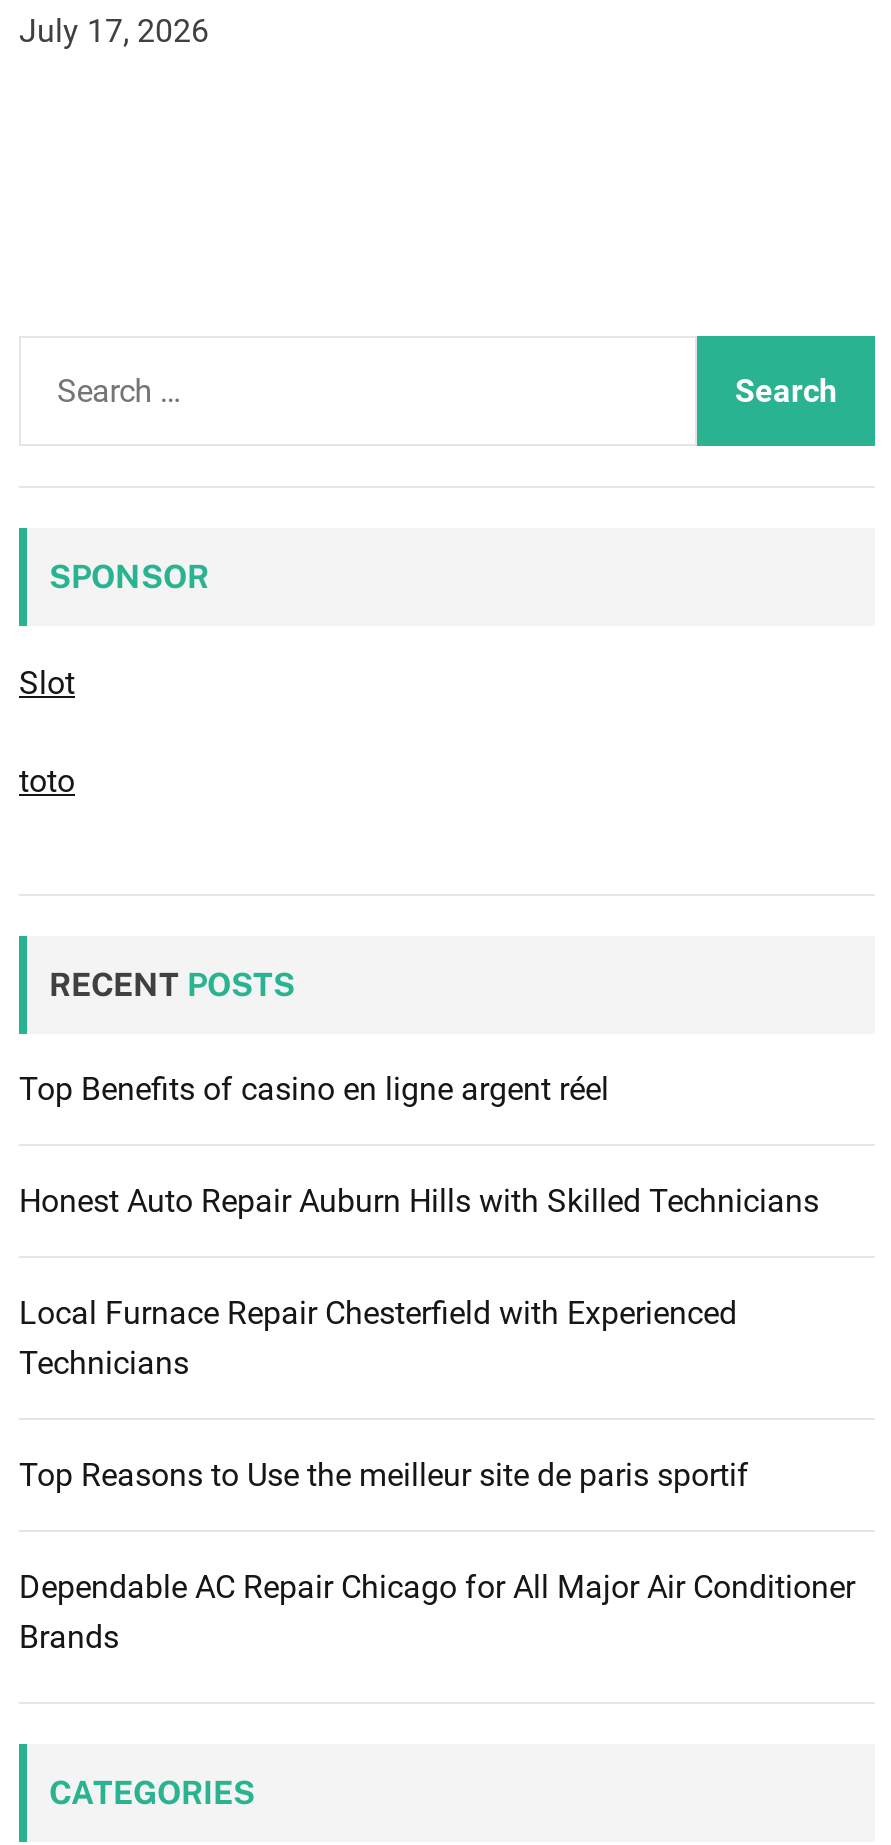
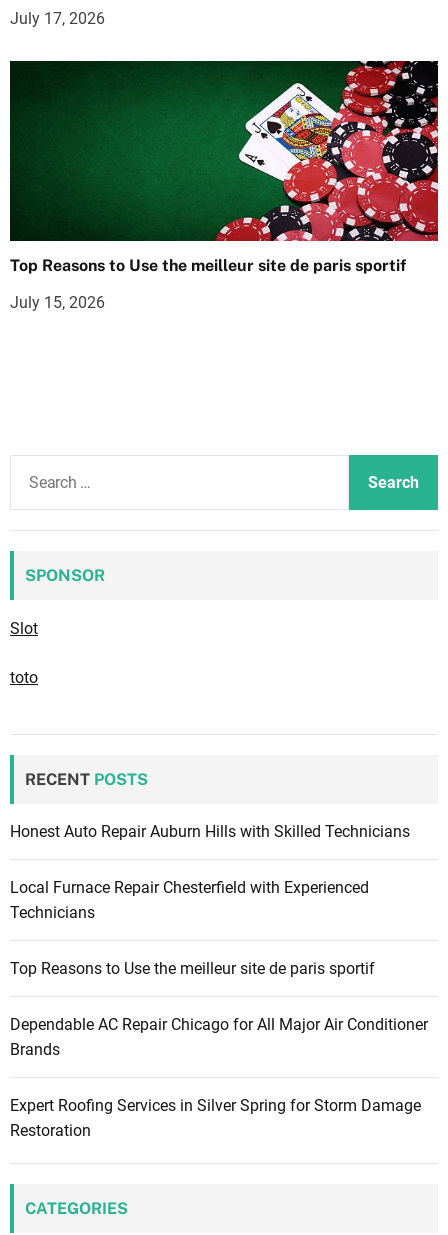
none -> [9,60,439,312] [image] | Top Reasons to Use the meilleur site de paris sportif | July 15, 2026
[19,1070,609,1108] Top Benefits of casino en ligne argent réel -> none
none -> [10,1096,421,1140] Expert Roofing Services in Silver Spring for Storm Damage | Restoration

